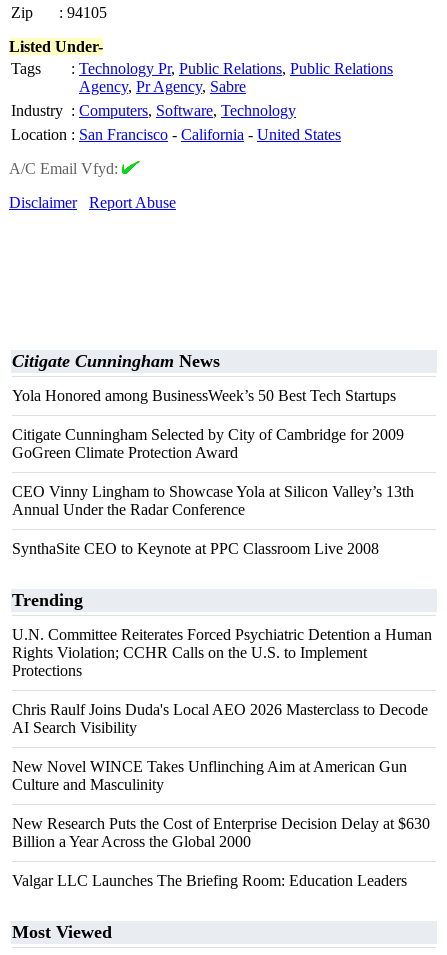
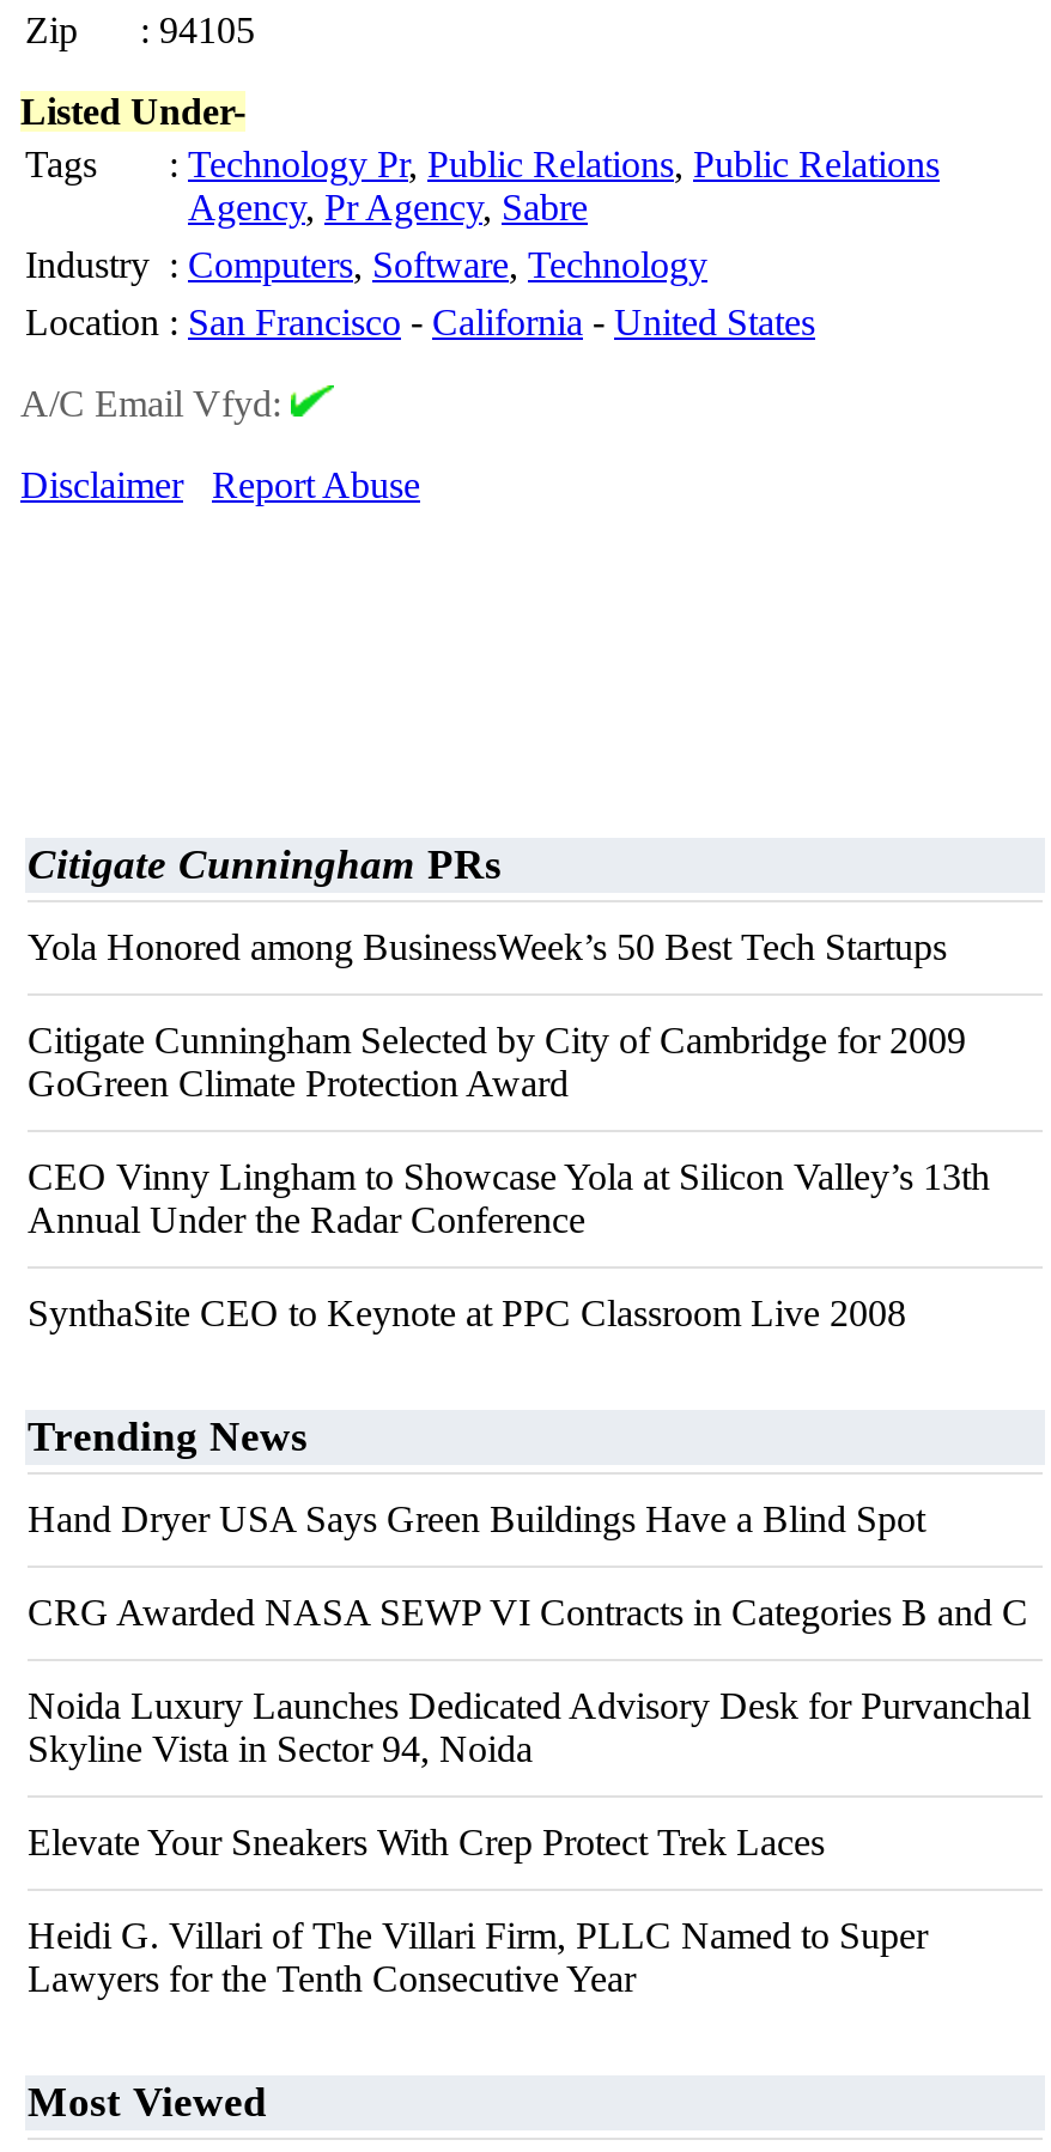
[12,351,220,371] Citigate Cunningham News -> [28,840,502,888] Citigate Cunningham PRs
[12,590,83,610] Trending -> [28,1412,308,1460] Trending News
[12,626,432,679] U.N. Committee Reiterates Forced Psychiatric Detention a Human | Rights Violation; CCHR Calls on the U.S. to Implement | Protections -> [28,1499,925,1539] Hand Dryer USA Says Green Buildings Have a Blind Spot
[12,701,428,736] Chris Raulf Joins Duda's Local AEO 2026 Masterclass to Decode | AI Search Visibility -> [28,1592,1028,1633] CRG Awarded NASA SEWP VI Contracts in Categories B and C
[12,758,407,793] New Novel WINCE Takes Unflinching Aim at American Gun | Culture and Masculinity -> [28,1685,1031,1769] Noida Luxury Launches Dedicated Advisory Desk for Purvanchal | Skyline Vista in Sector 94, Noida
[12,815,430,850] New Research Puts the Cost of Enterprise Decision Delay at $630 | Billion a Year Across the Global 2000 -> [28,1822,825,1862] Elevate Your Sneakers With Crep Protect Trek Laces
[12,872,407,889] Valgar LLC Launches The Briefing Room: Education Leaders -> [28,1915,928,1999] Heidi G. Villari of The Villari Firm, PLLC Named to Super | Lawyers for the Tenth Consecutive Year

